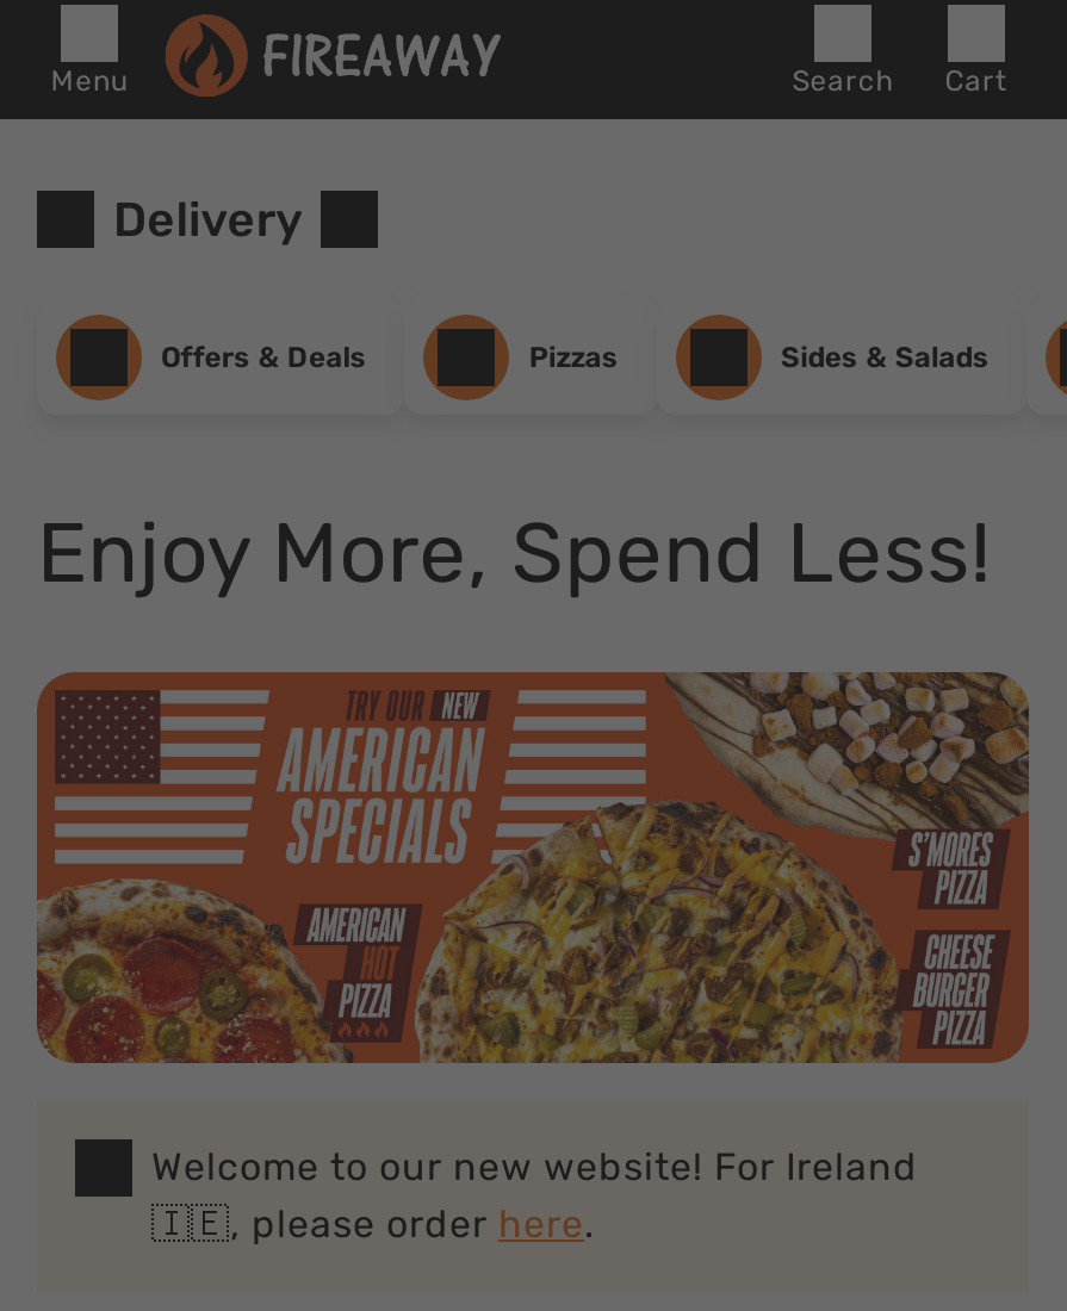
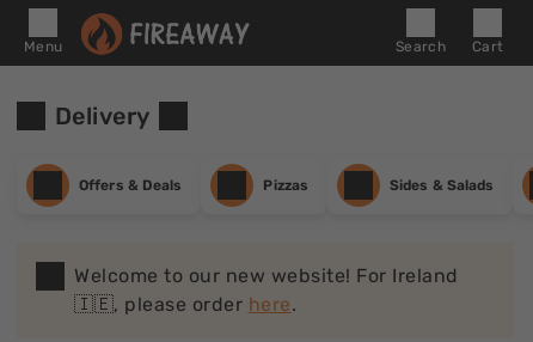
[37,503,993,603] Enjoy More, Spend Less! -> none
[35,670,1031,1065] [image] -> none

